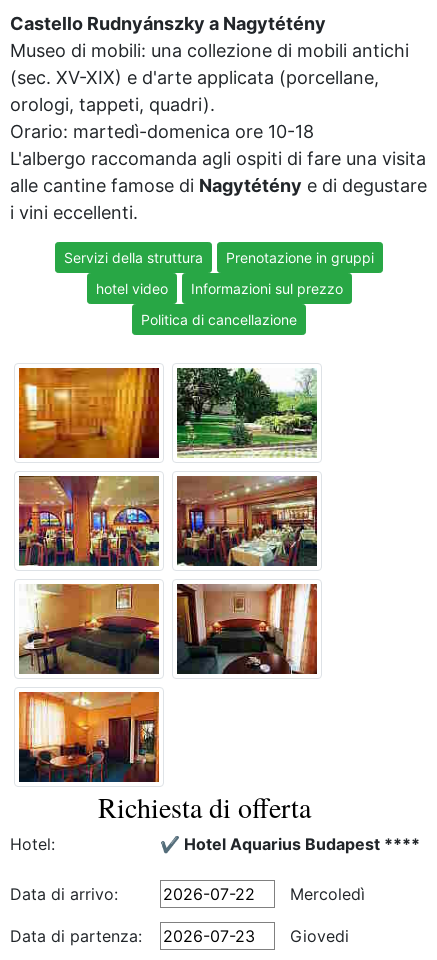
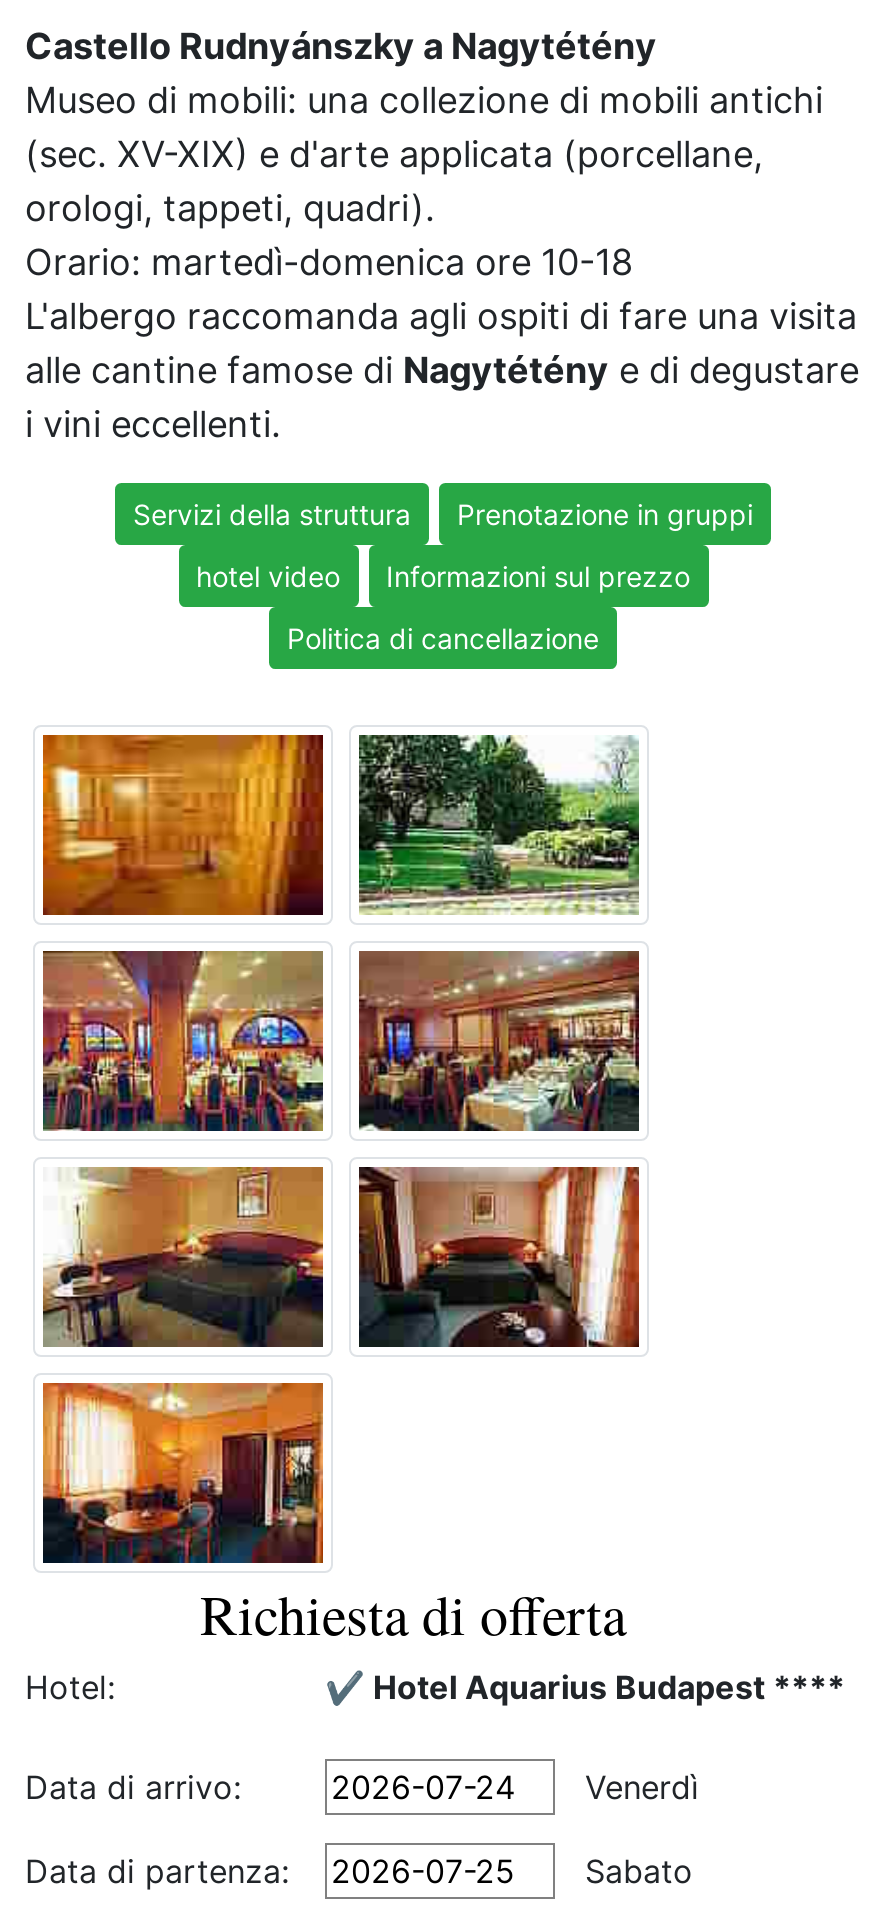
[285,884,365,904] Mercoledì -> [575,1767,699,1807] Venerdì
[285,926,349,946] Giovedi -> [575,1851,693,1891] Sabato

